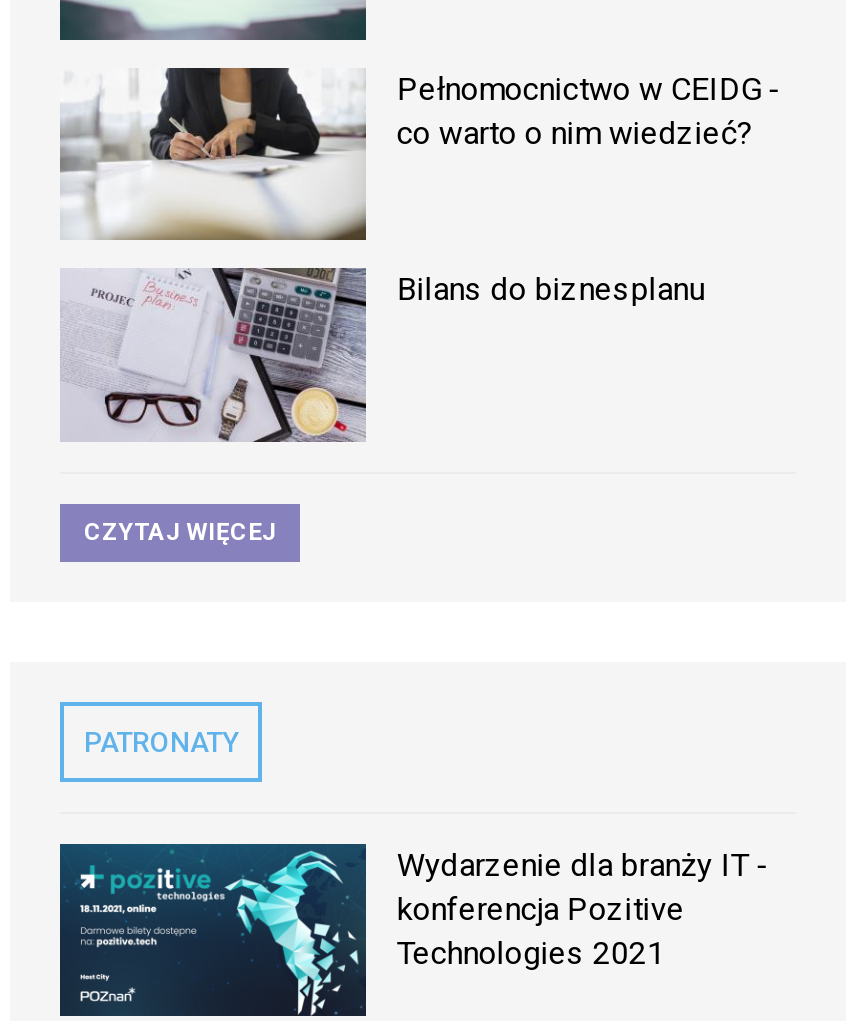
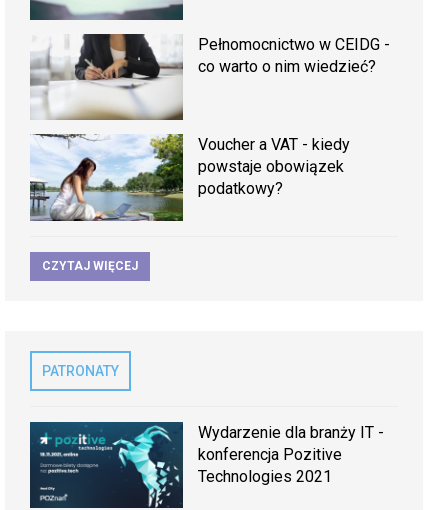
[60,266,705,442] [image] | Bilans do biznesplanu -> [29,133,350,222] [image] | Voucher a VAT - kiedy | powstaje obowiązek | podatkowy?

